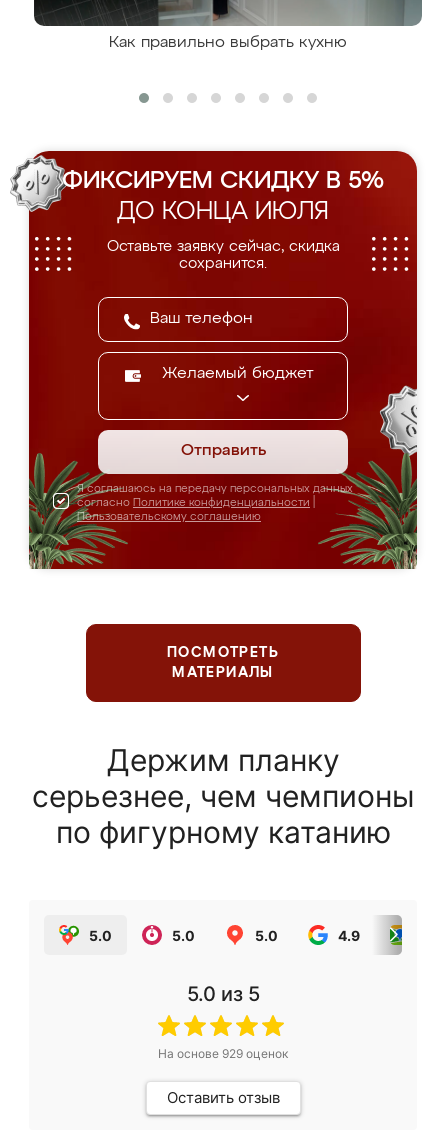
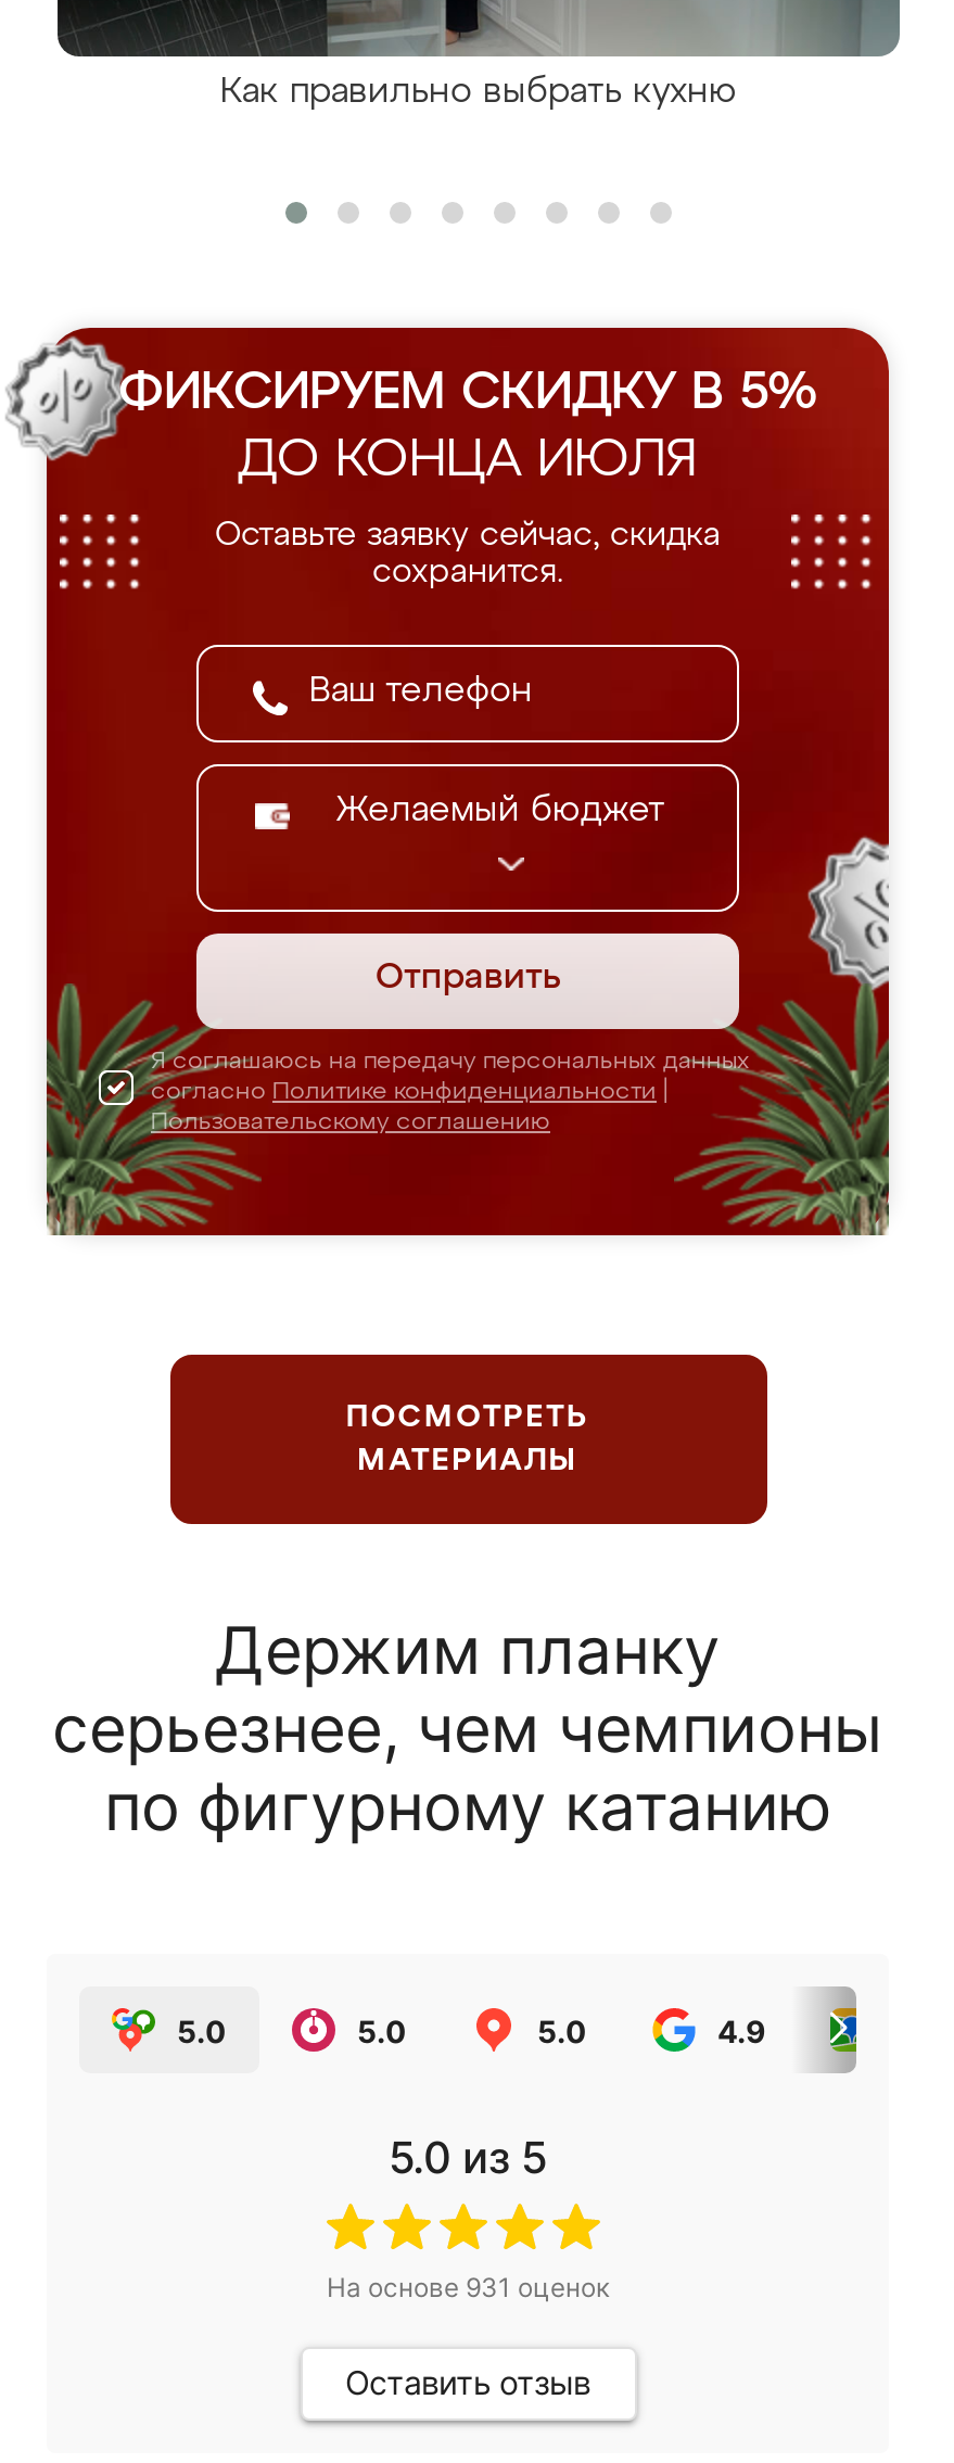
[158,1046,288,1061] На основе 929 оценок -> [327,2271,609,2303] На основе 931 оценок

